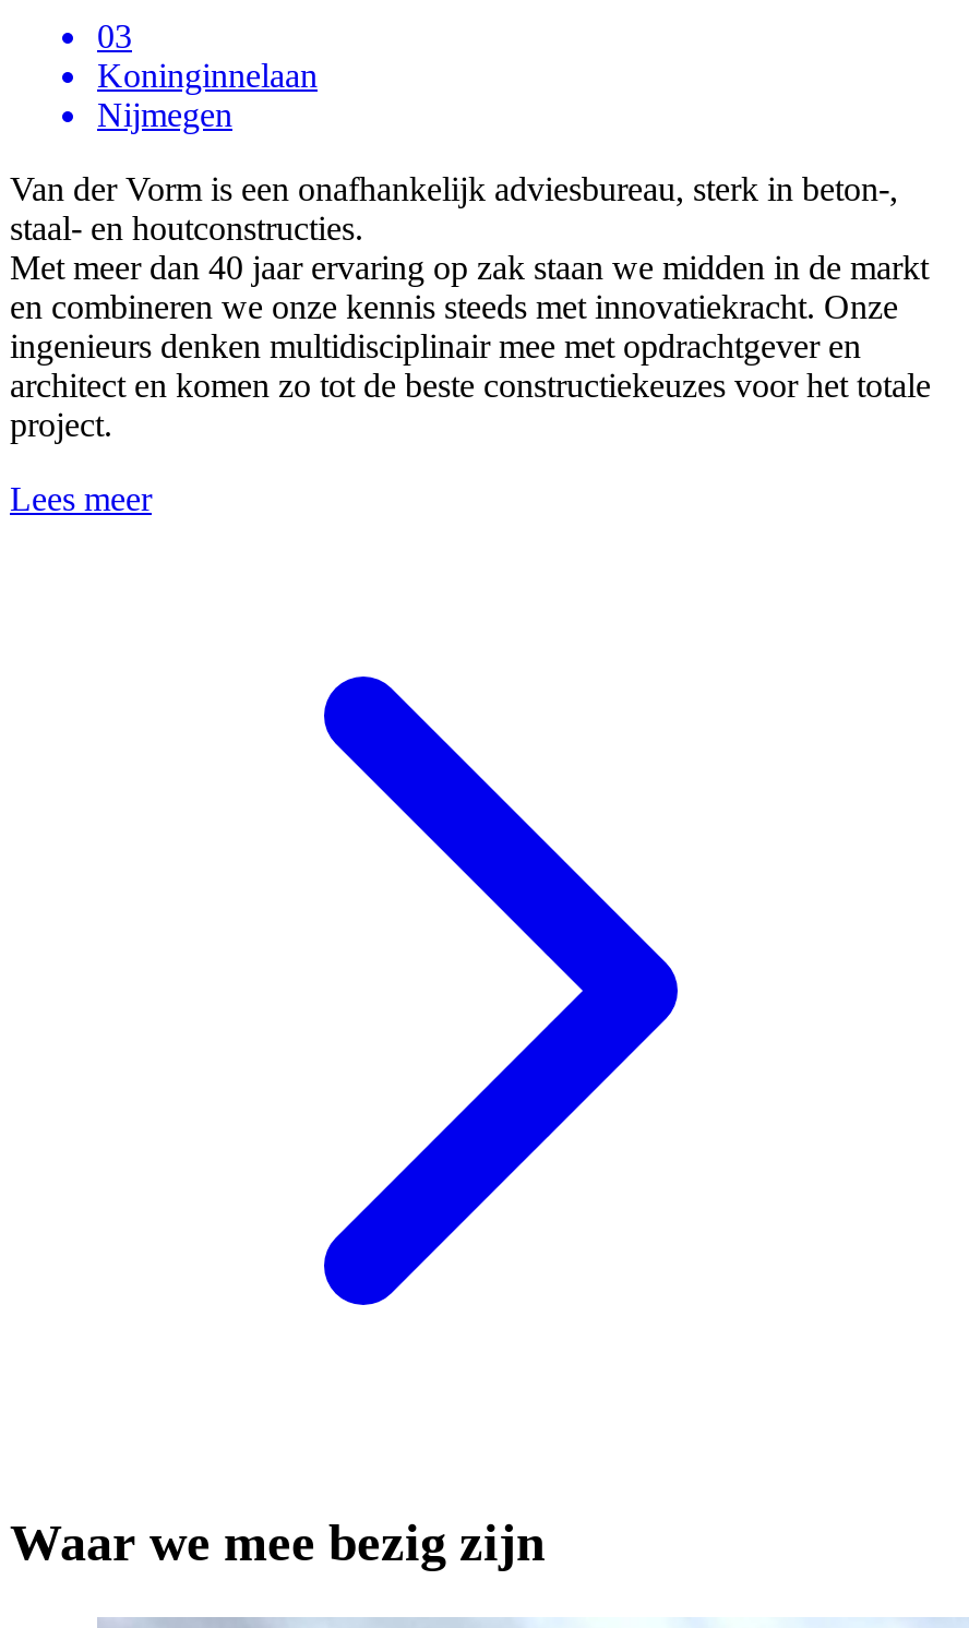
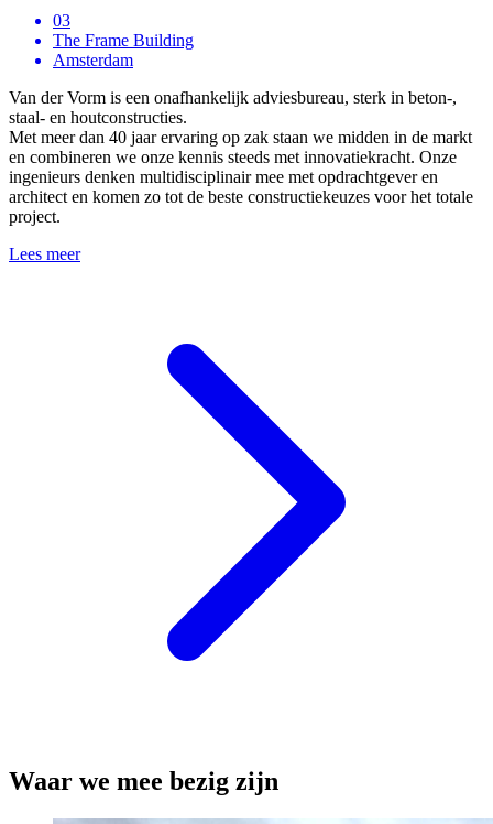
[97,56,318,133] Koninginnelaan | Nijmegen -> [53,31,194,69] The Frame Building | Amsterdam

